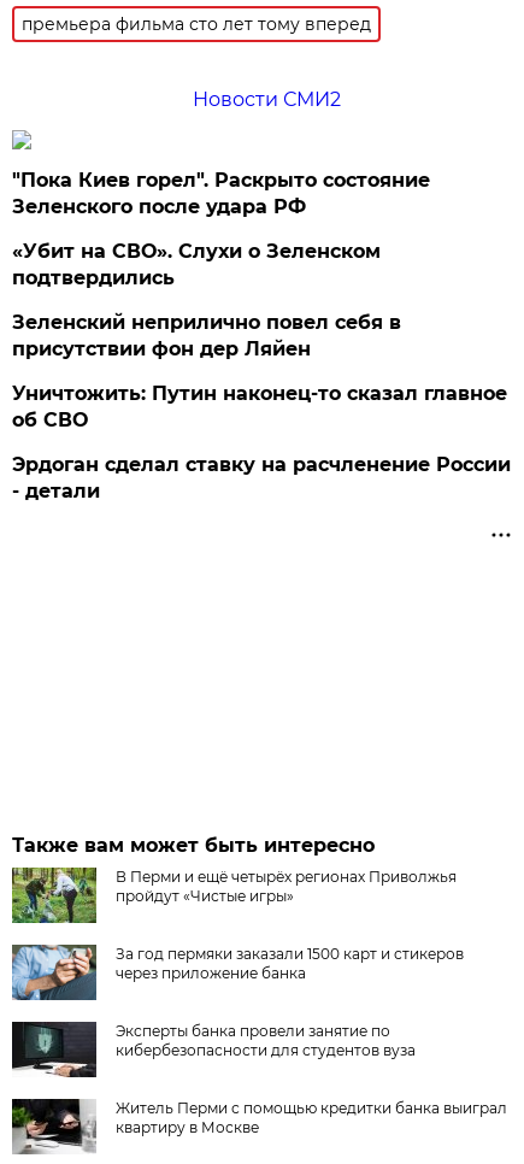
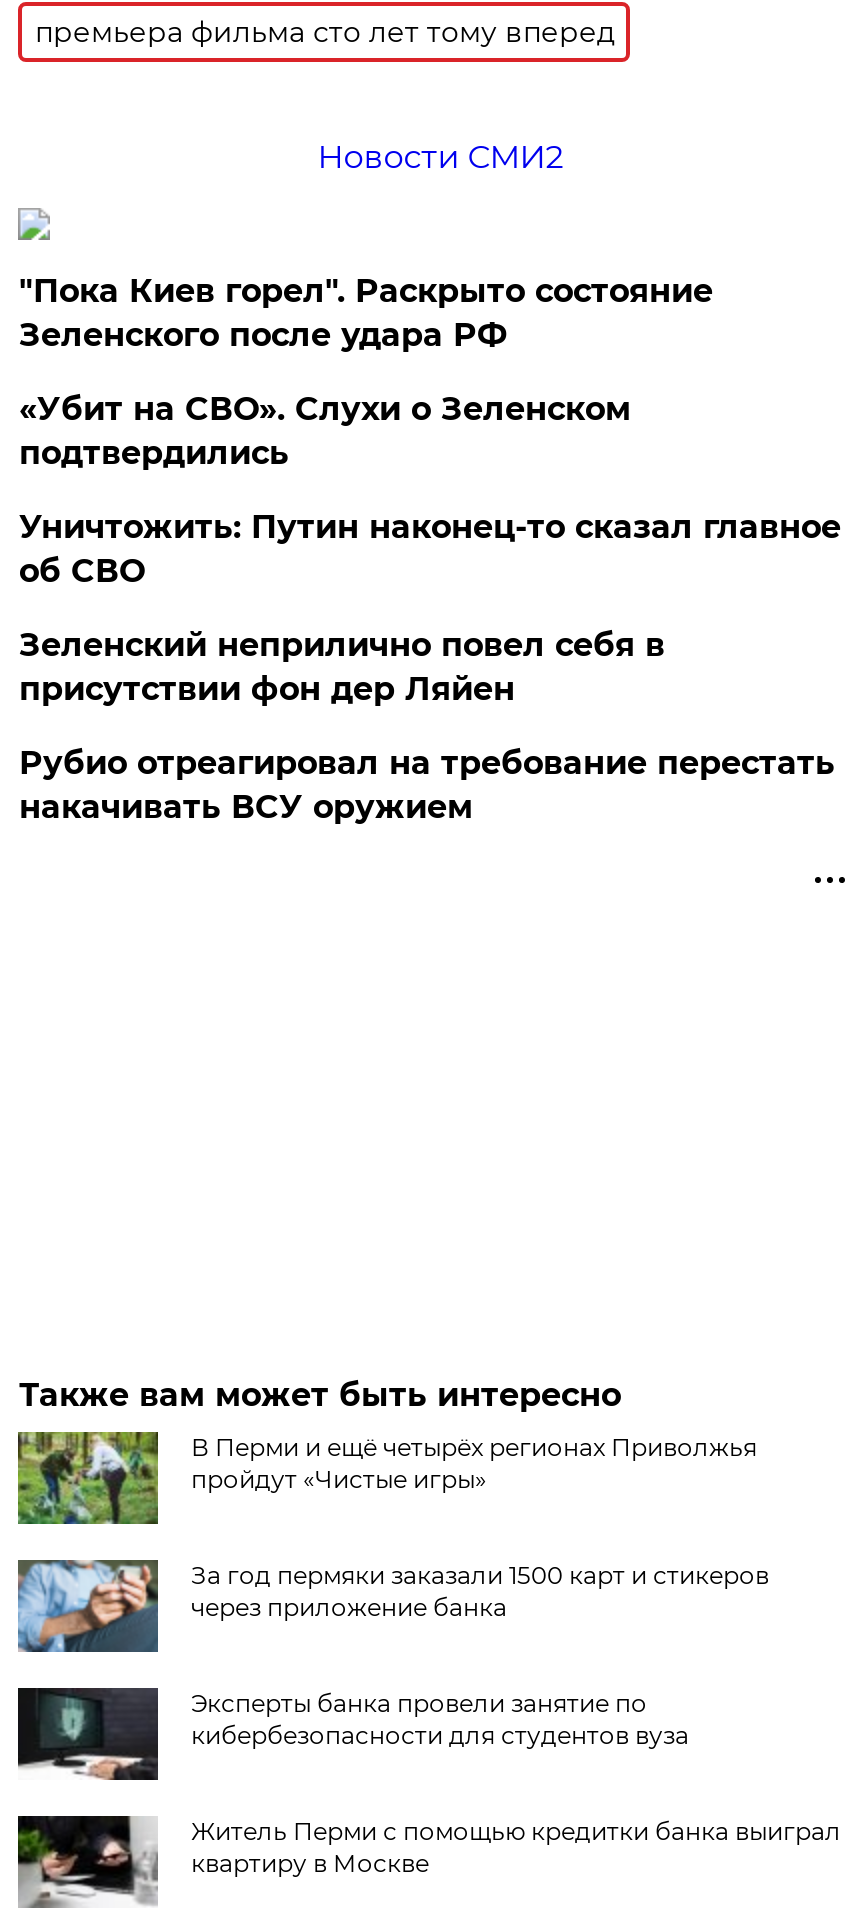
moved [13,311,402,360] -> [19,626,665,708]: Зеленский неприлично повел cебя в | присутствии фон дер Ляйен
moved [13,382,508,431] -> [19,508,841,590]: Уничтожить: Путин наконец-то сказал главное | об СВО
[13,453,511,502] Эрдоган сделал ставку на расчленение России | - детали -> [19,744,835,826] Рубио отреагировал на требование перестать | накачивать ВСУ оружием

